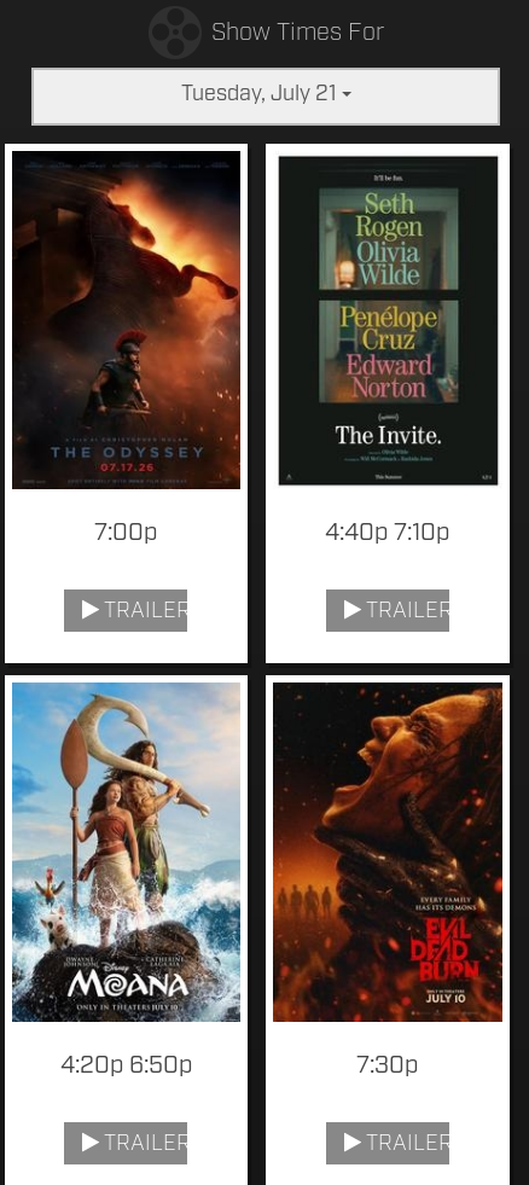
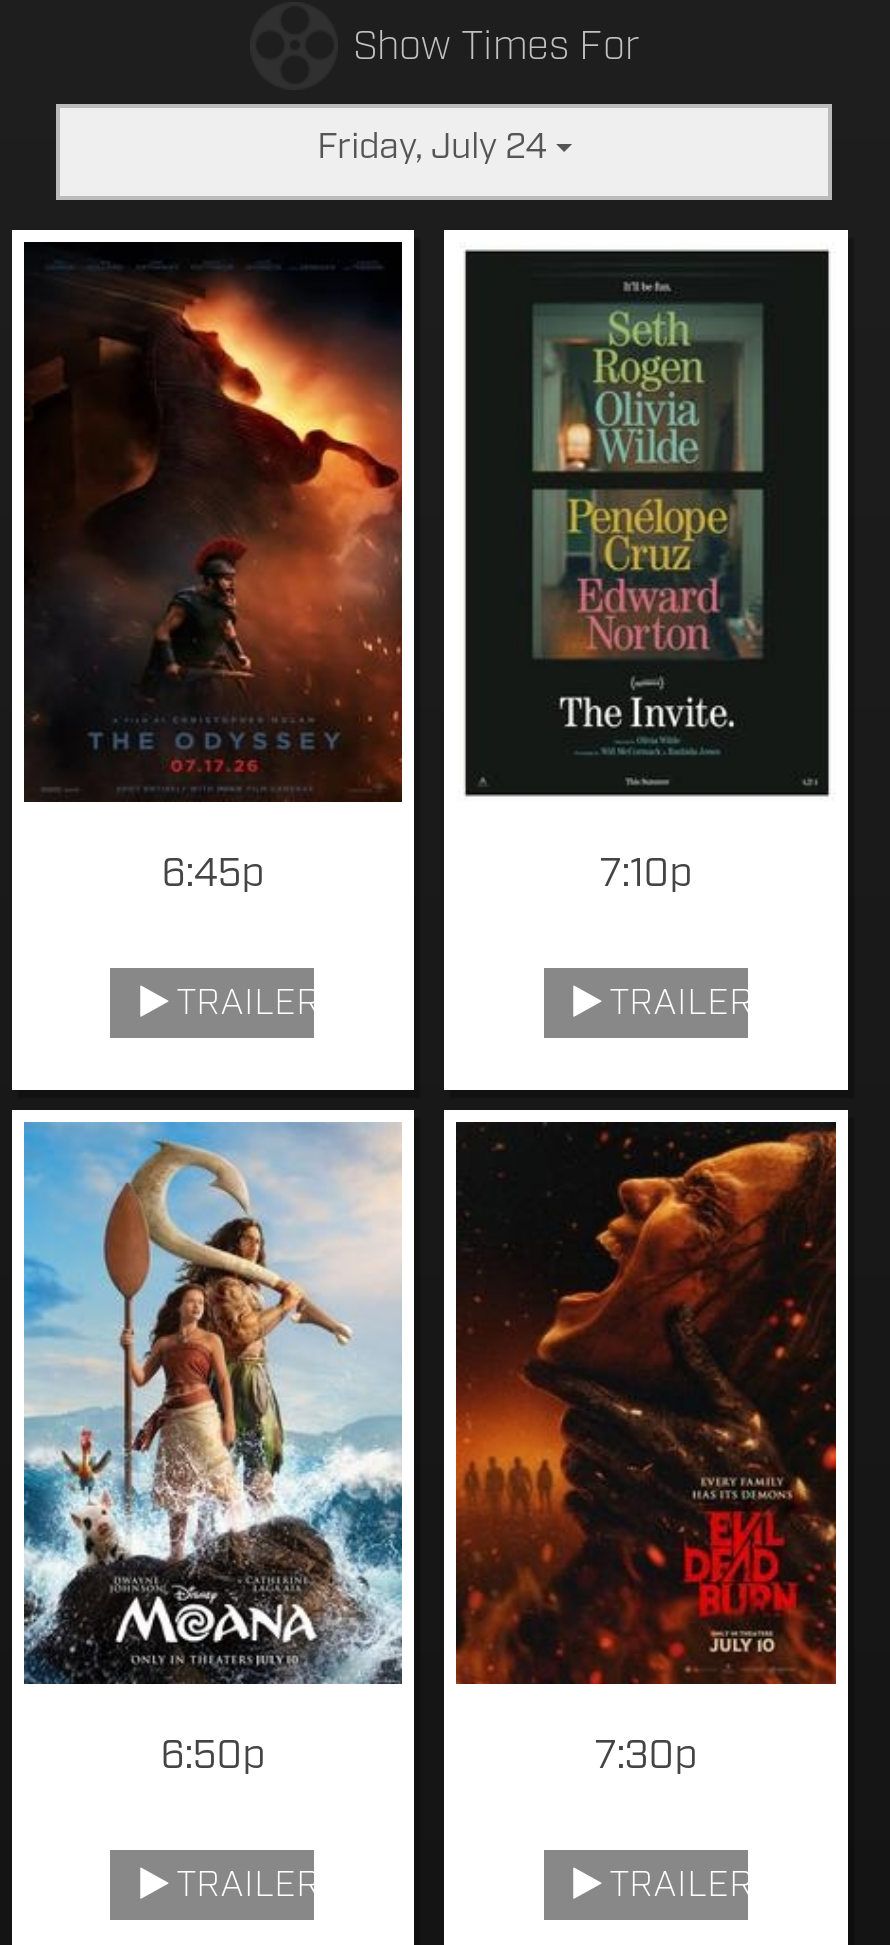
[181,80,341,109] Tuesday, July 21 -> [317,124,555,172] Friday, July 24
[94,518,157,549] 7:00p -> [162,849,264,901] 6:45p
[325,518,450,549] 4:40p 7:10p -> [600,849,692,901] 7:10p
[60,1050,192,1081] 4:20p 6:50p -> [160,1730,264,1782] 6:50p

